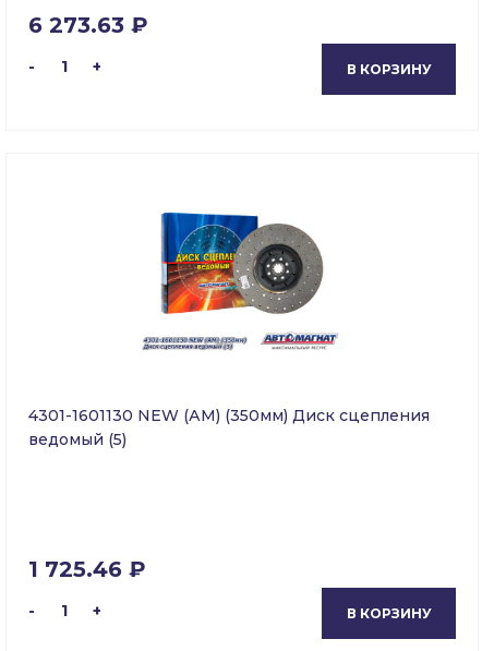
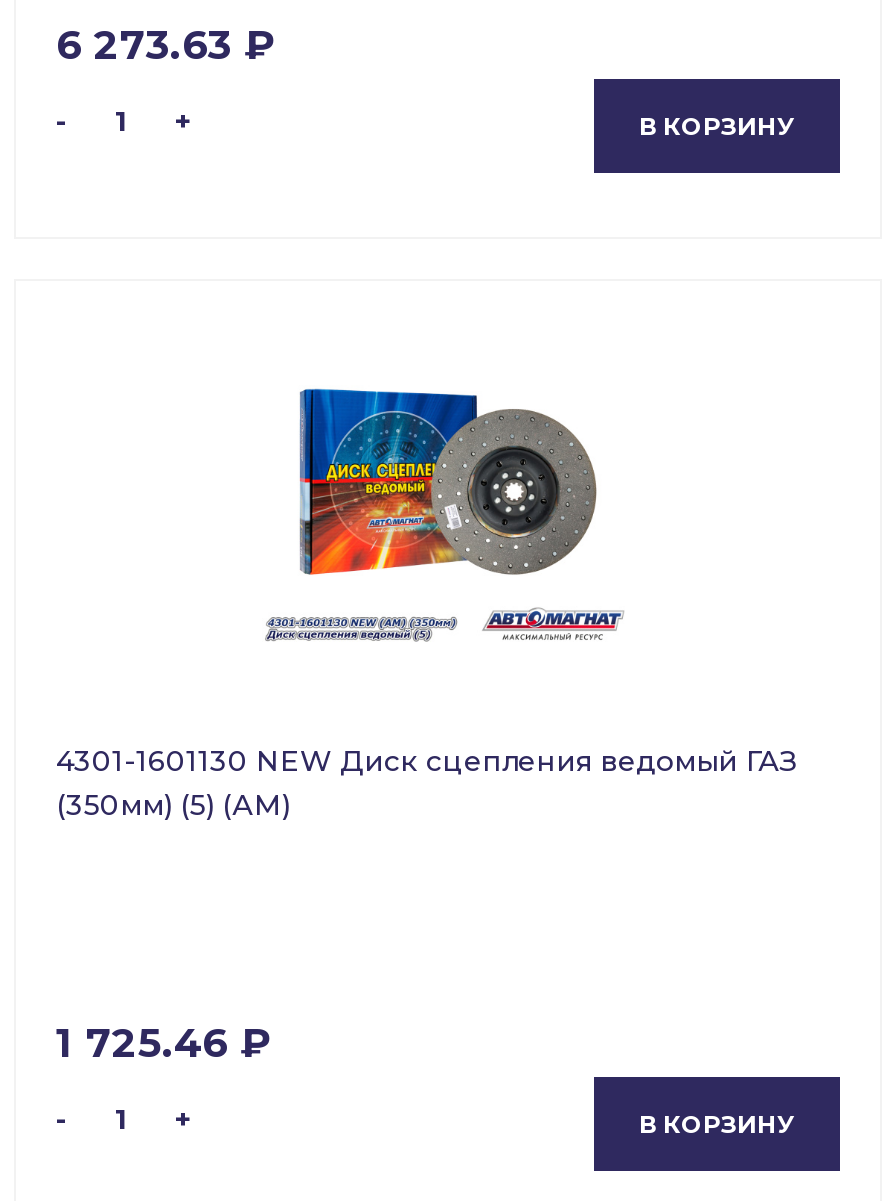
[28,406,430,449] 4301-1601130 NEW (АМ) (350мм) Диск сцепления | ведомый (5) -> [56,743,796,823] 4301-1601130 NEW Диск сцепления ведомый ГАЗ | (350мм) (5) (АМ)

